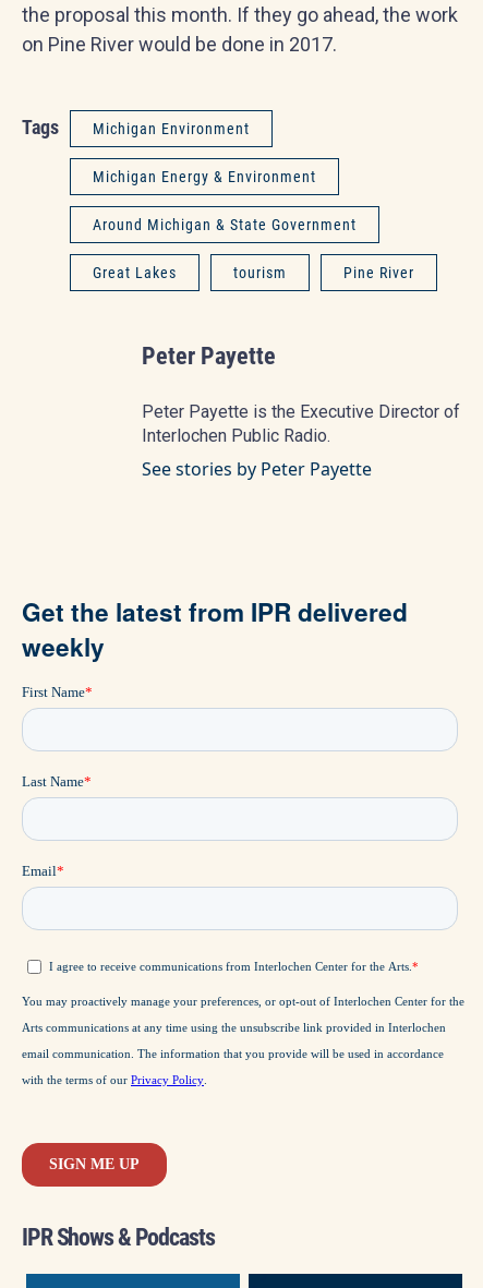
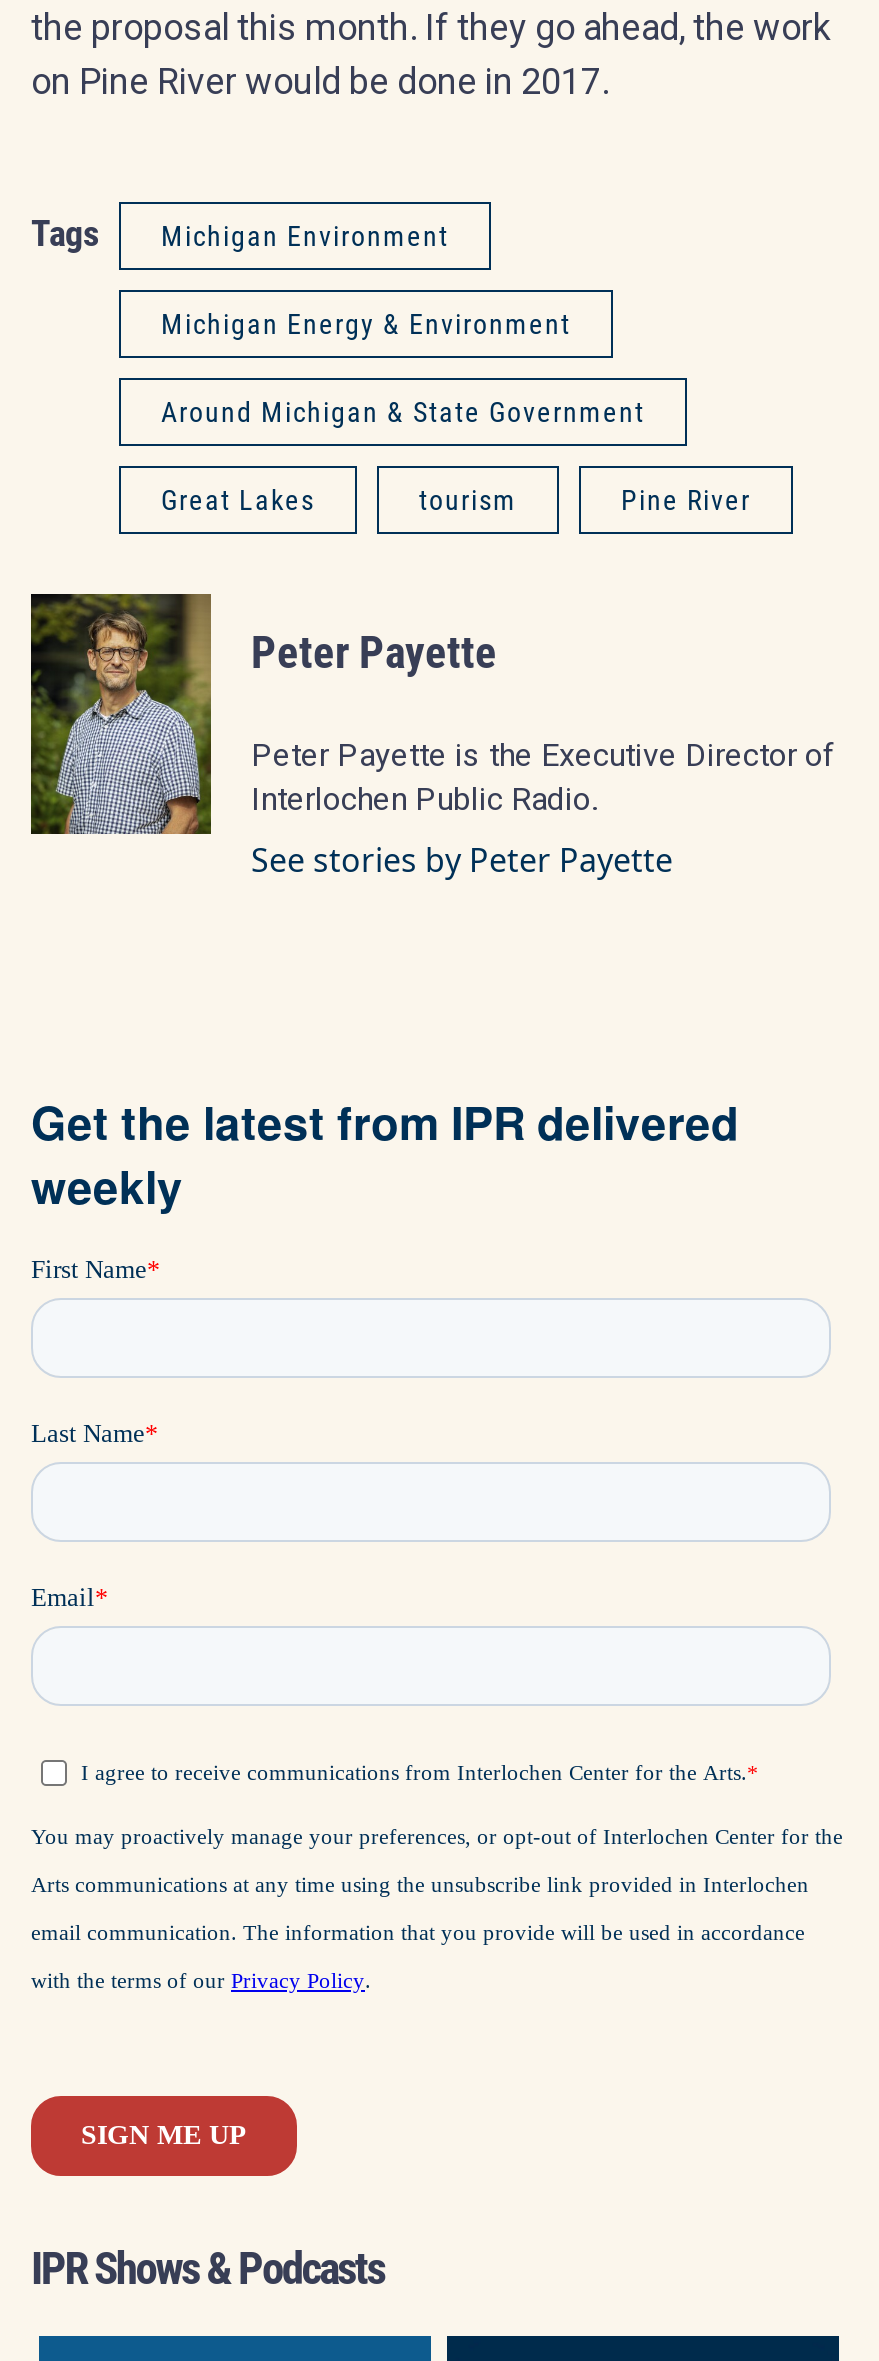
none -> [29,592,213,836] [image]

